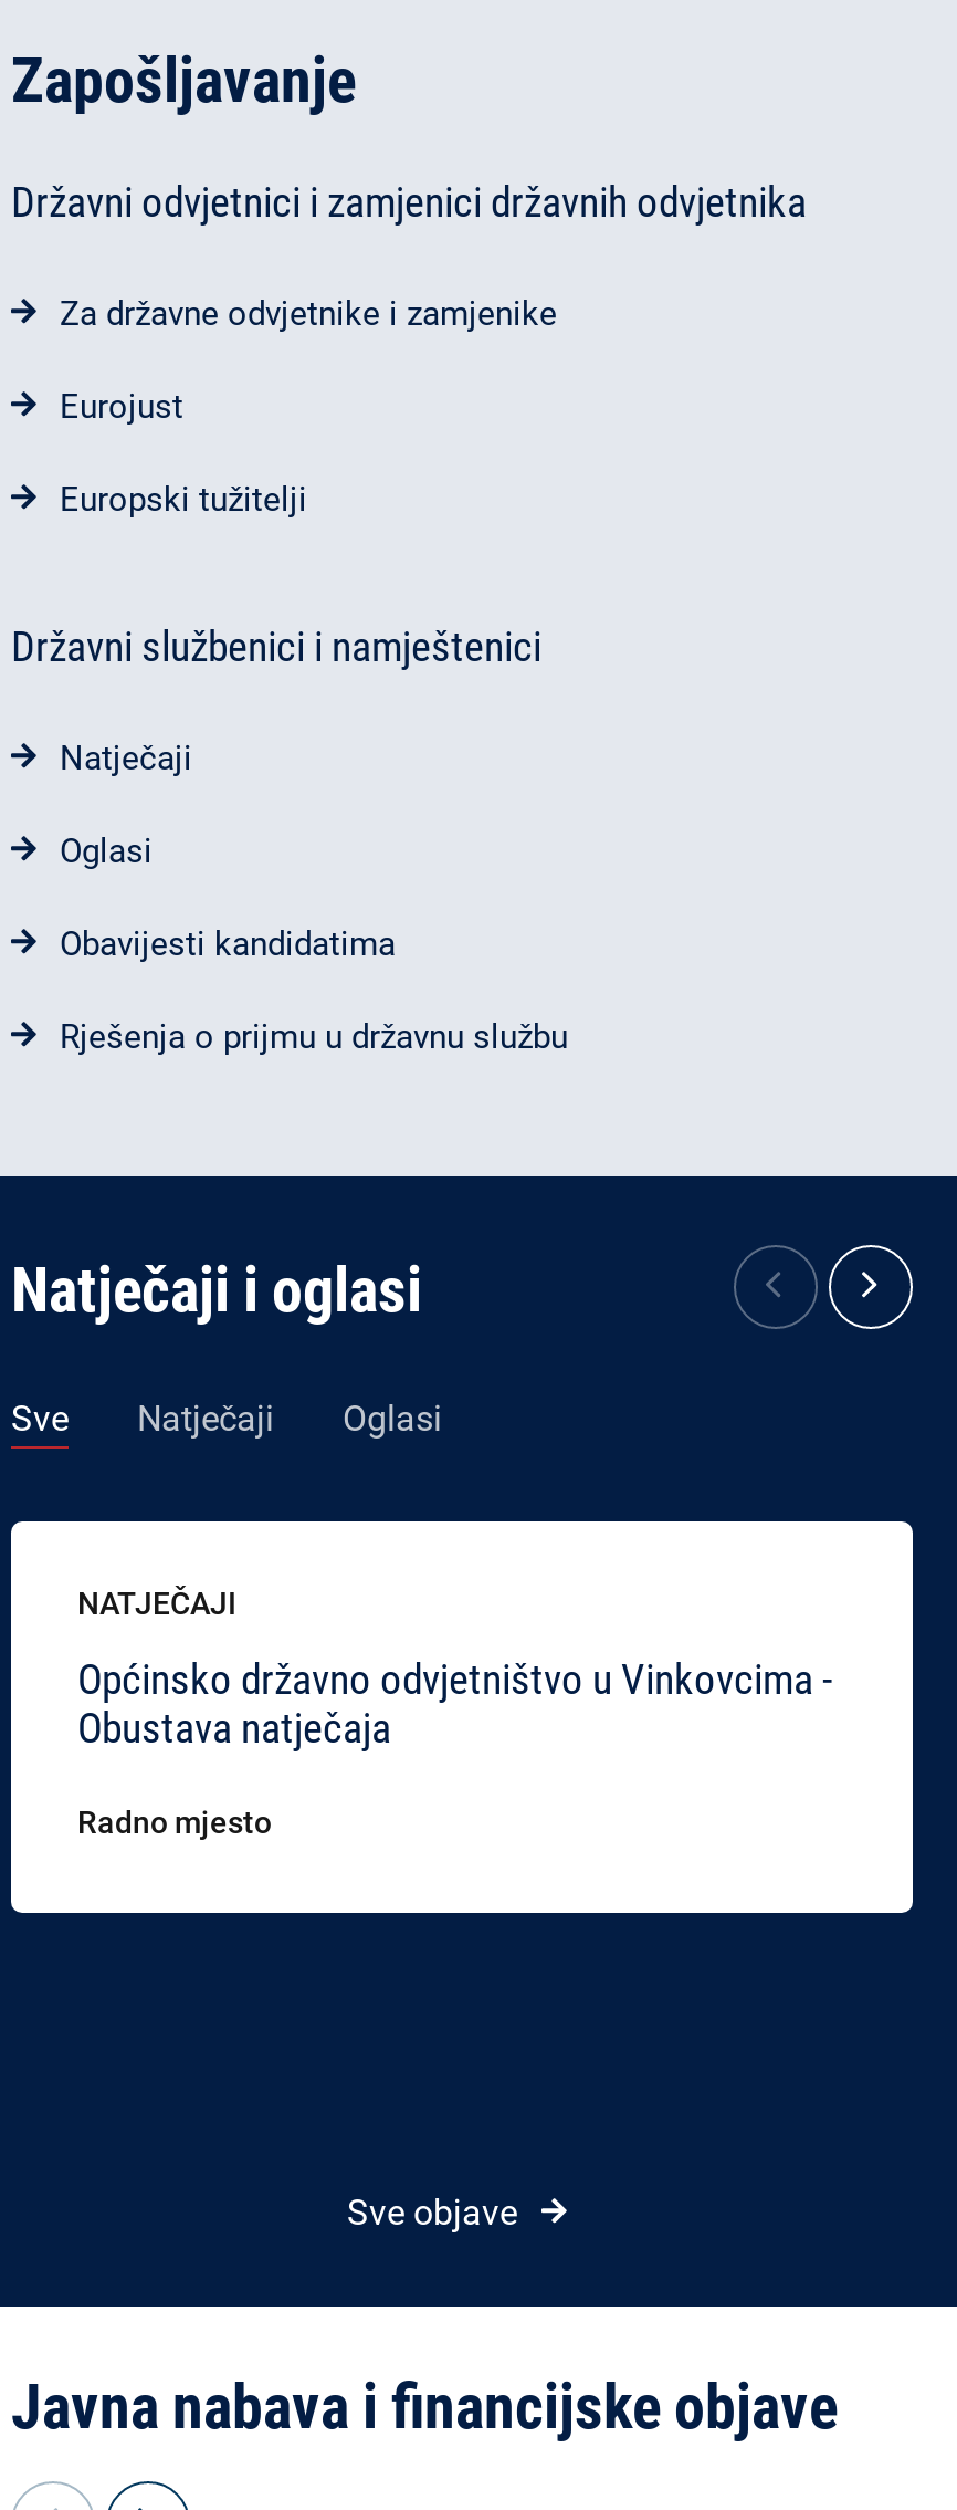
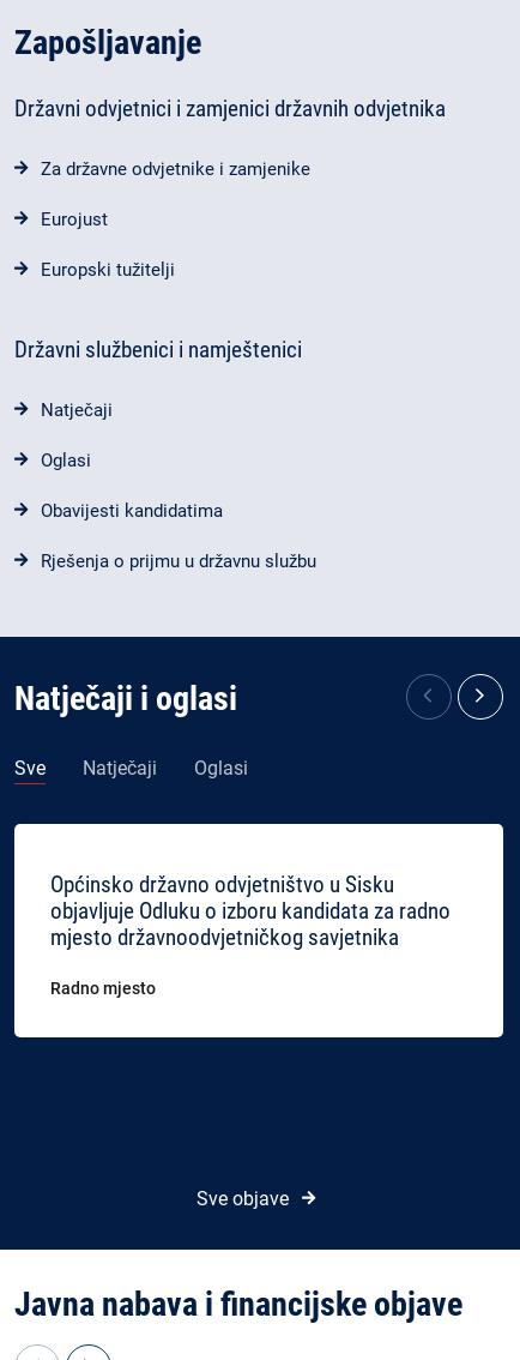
[77,1586,833,1754] NATJEČAJI | Općinsko državno odvjetništvo u Vinkovcima - | Obustava natječaja -> [50,871,451,951] Općinsko državno odvjetništvo u Sisku | objavljuje Odluku o izboru kandidata za radno | mjesto državnoodvjetničkog savjetnika

